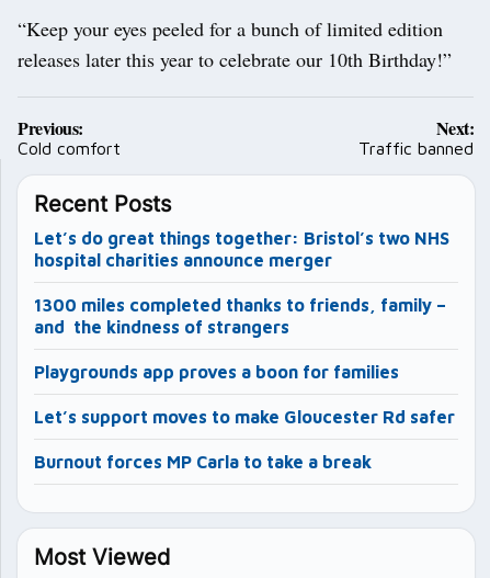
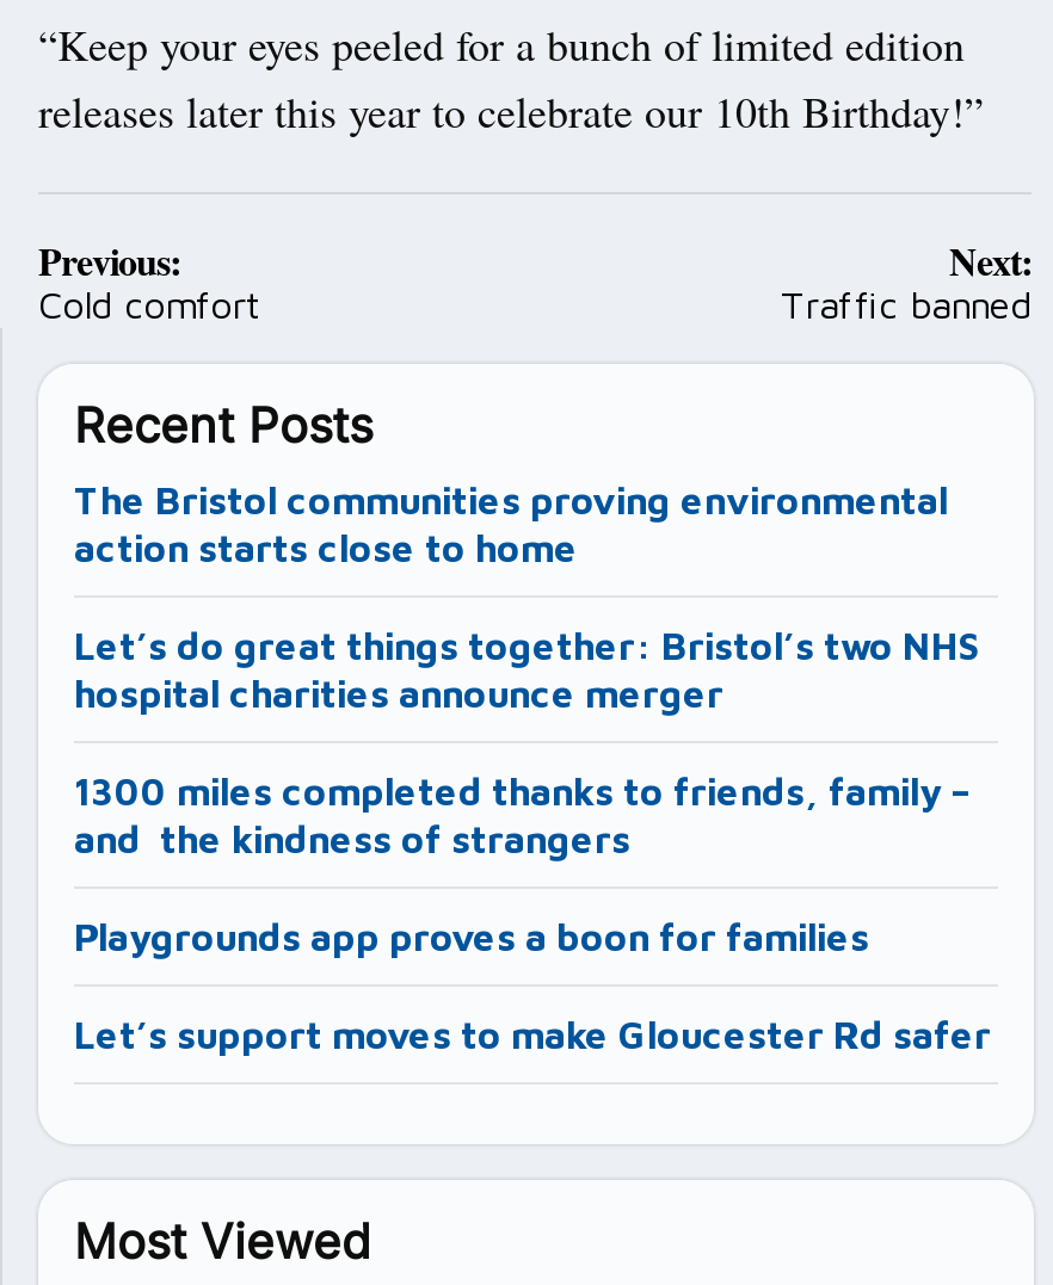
none -> [74,479,948,570] The Bristol communities proving environmental | action starts close to home
moved [34,228,455,427] -> [74,625,991,1057]: Let’s do great things together: Bristol’s two NHS | hospital charities announce merger | 1300 miles completed thanks to friends, family – | and the kindness of strangers | Playgrounds app proves a boon for families | Let’s support moves to make Gloucester Rd safer
[34,452,372,472] Burnout forces MP Carla to take a break -> none

